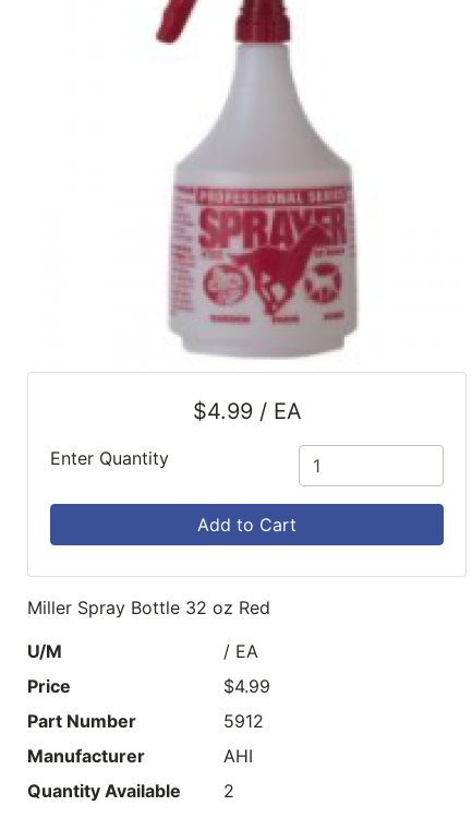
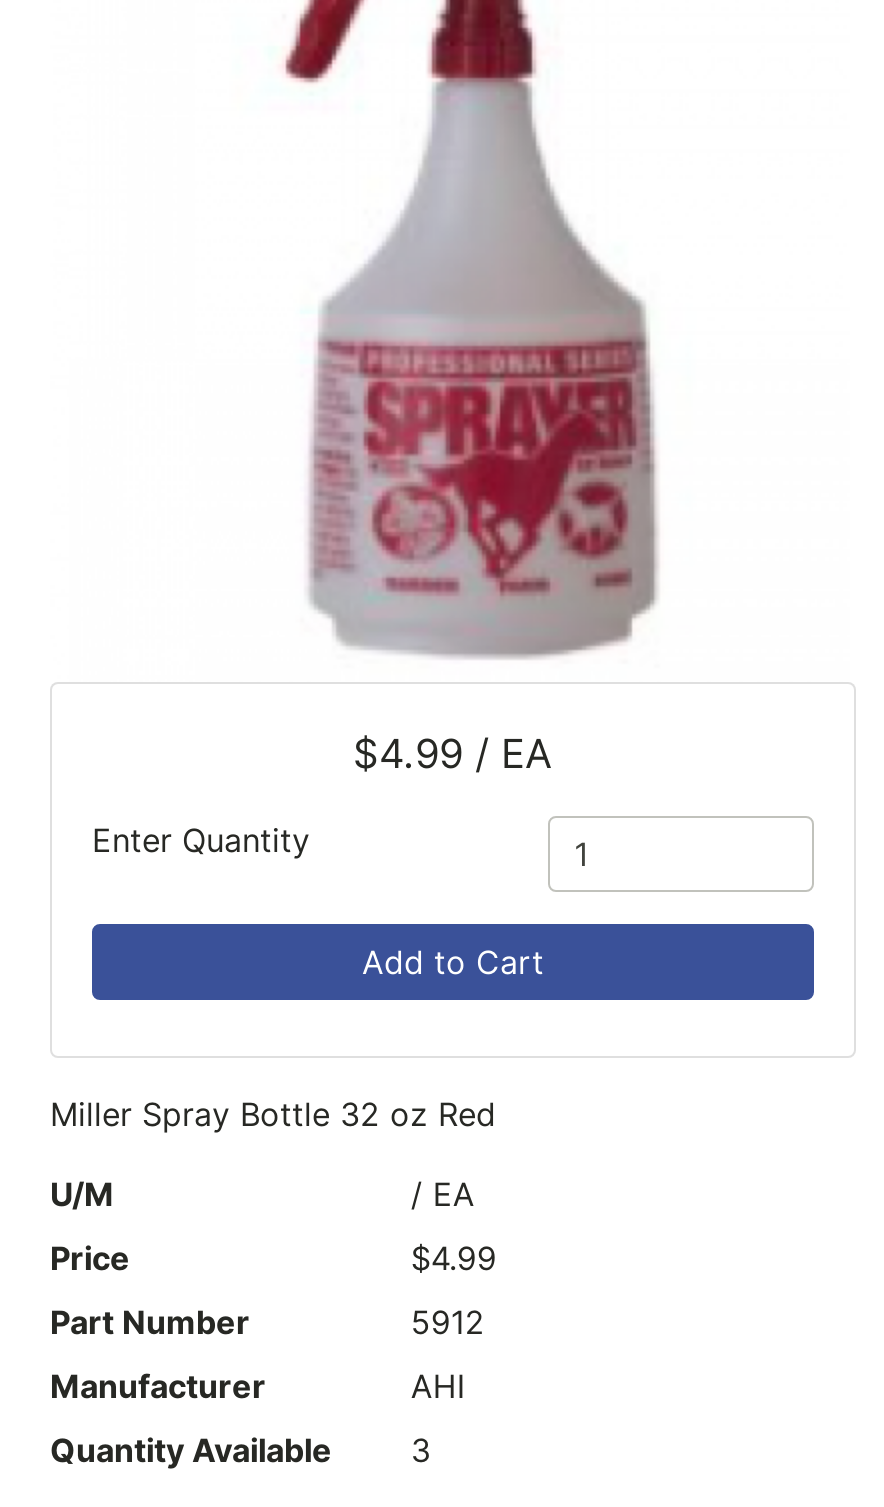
[27,780,235,802] Quantity Available 2 -> [50,1430,431,1470] Quantity Available 3

